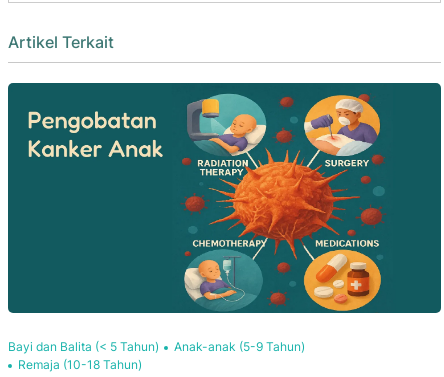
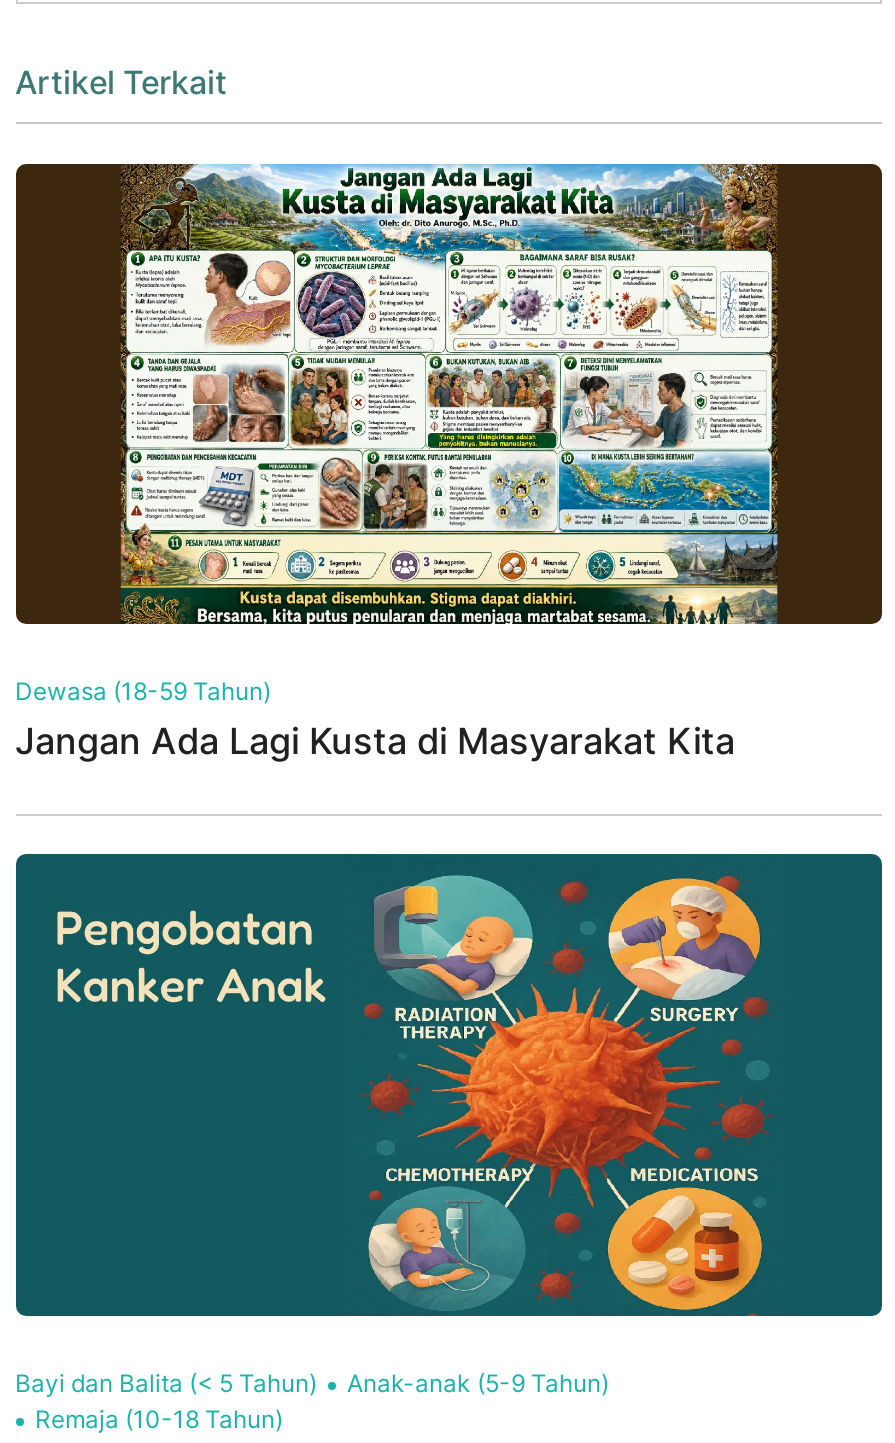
none -> [15,162,882,763] [image] | Dewasa (18-59 Tahun) | Jangan Ada Lagi Kusta di Masyarakat Kita

